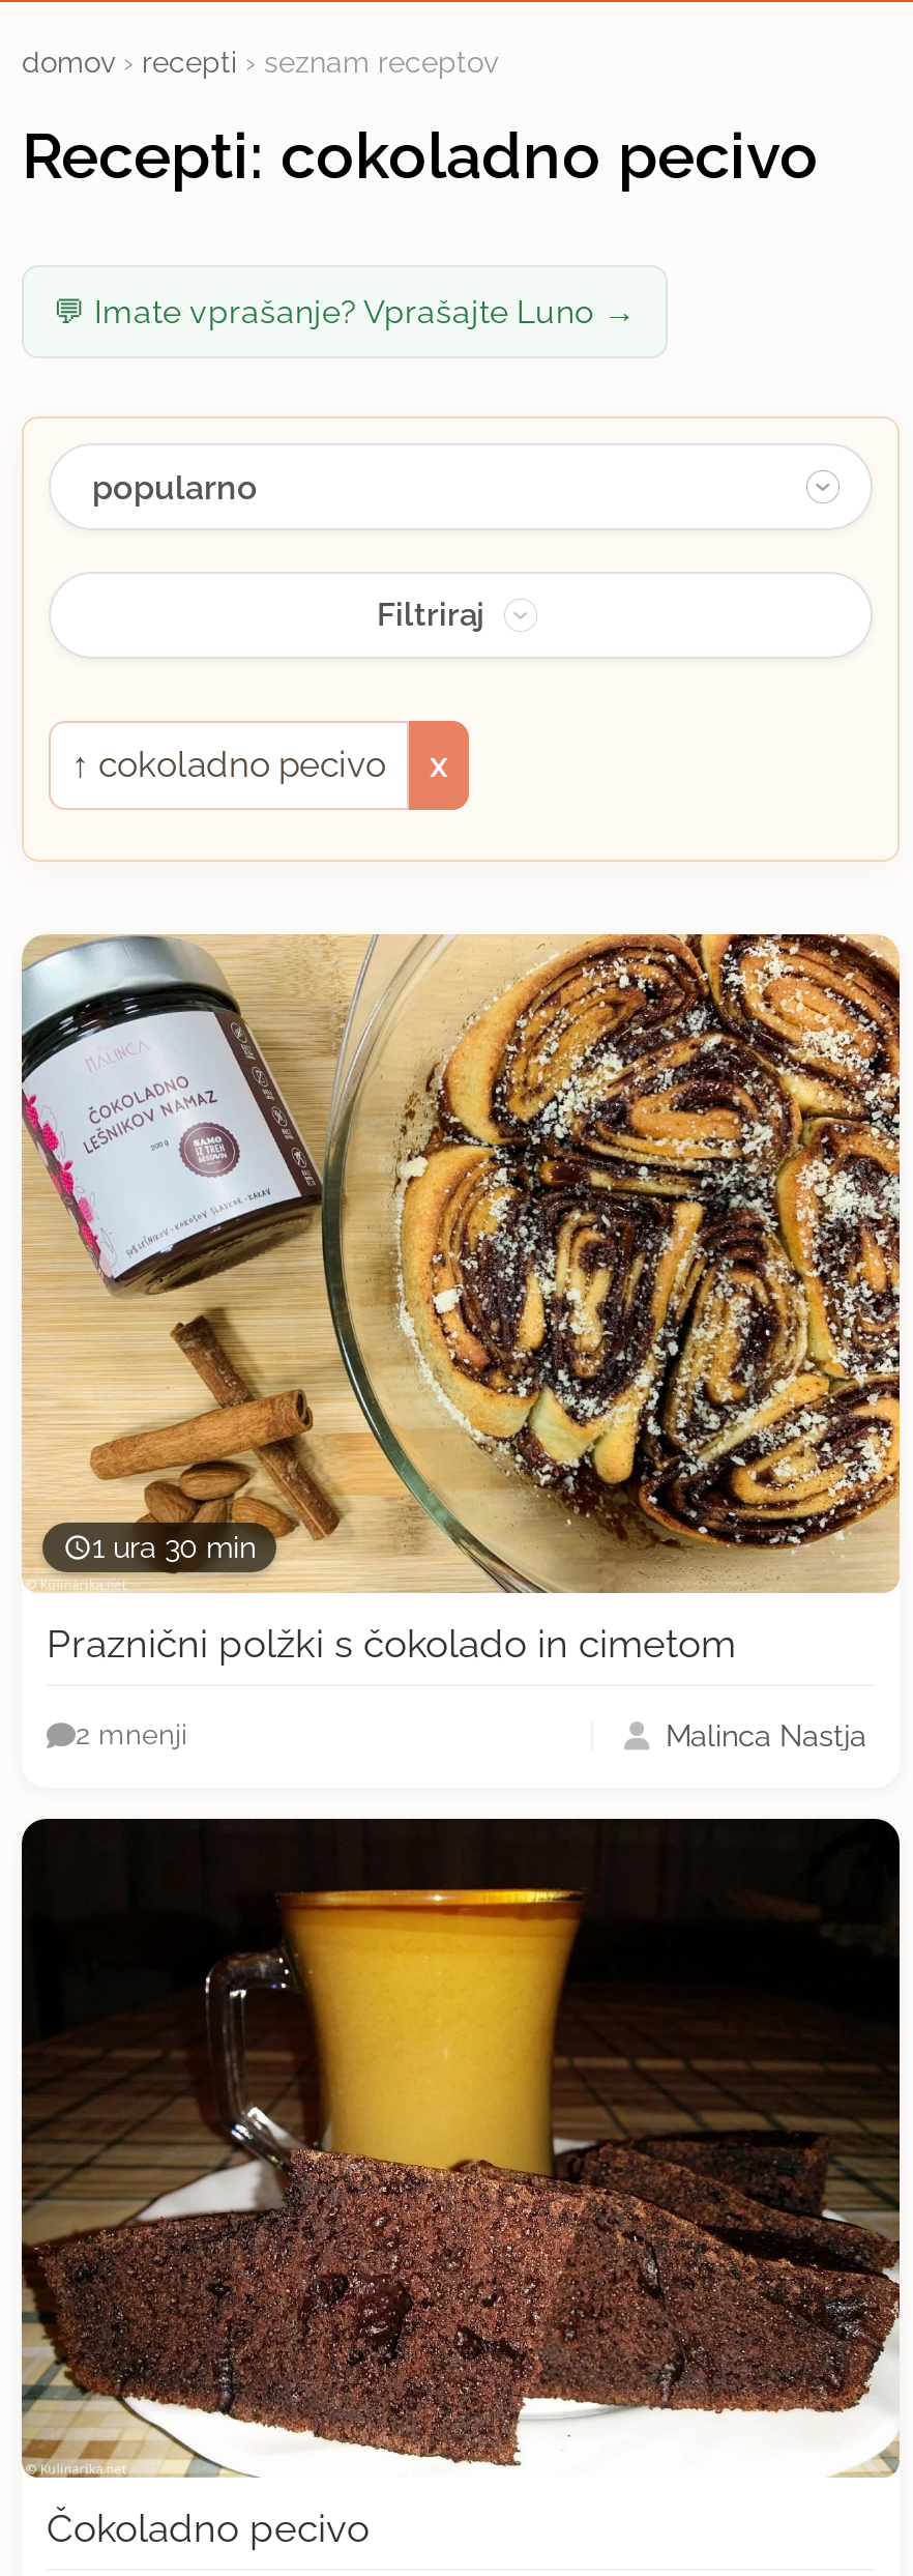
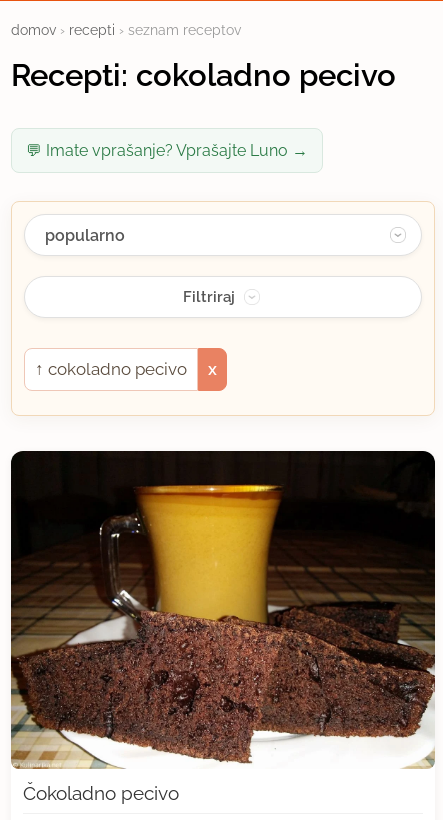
[20,932,902,1752] [image] | 1 ura 30 min | Praznični polžki s čokolado in cimetom | 2 mnenji | Malinca Nastja -> none

